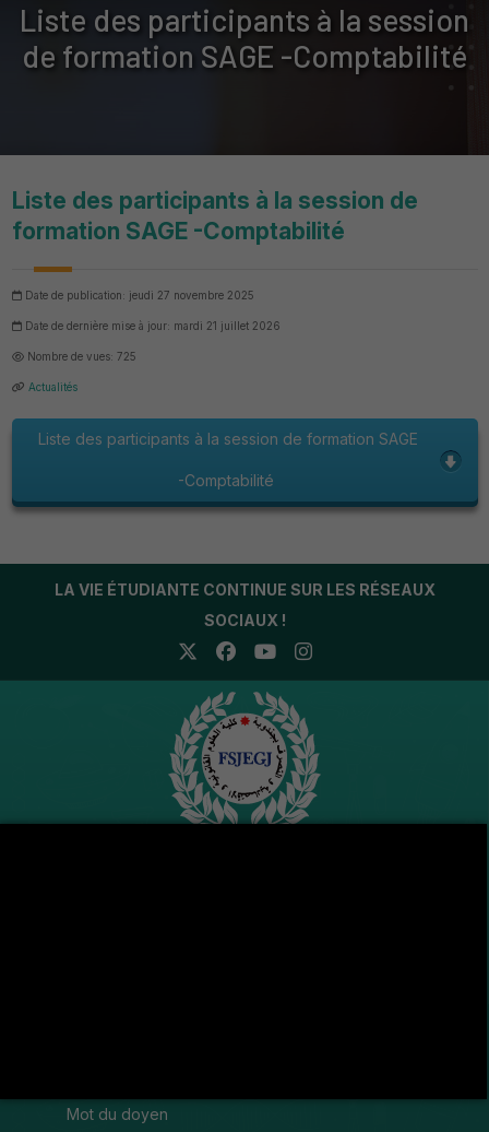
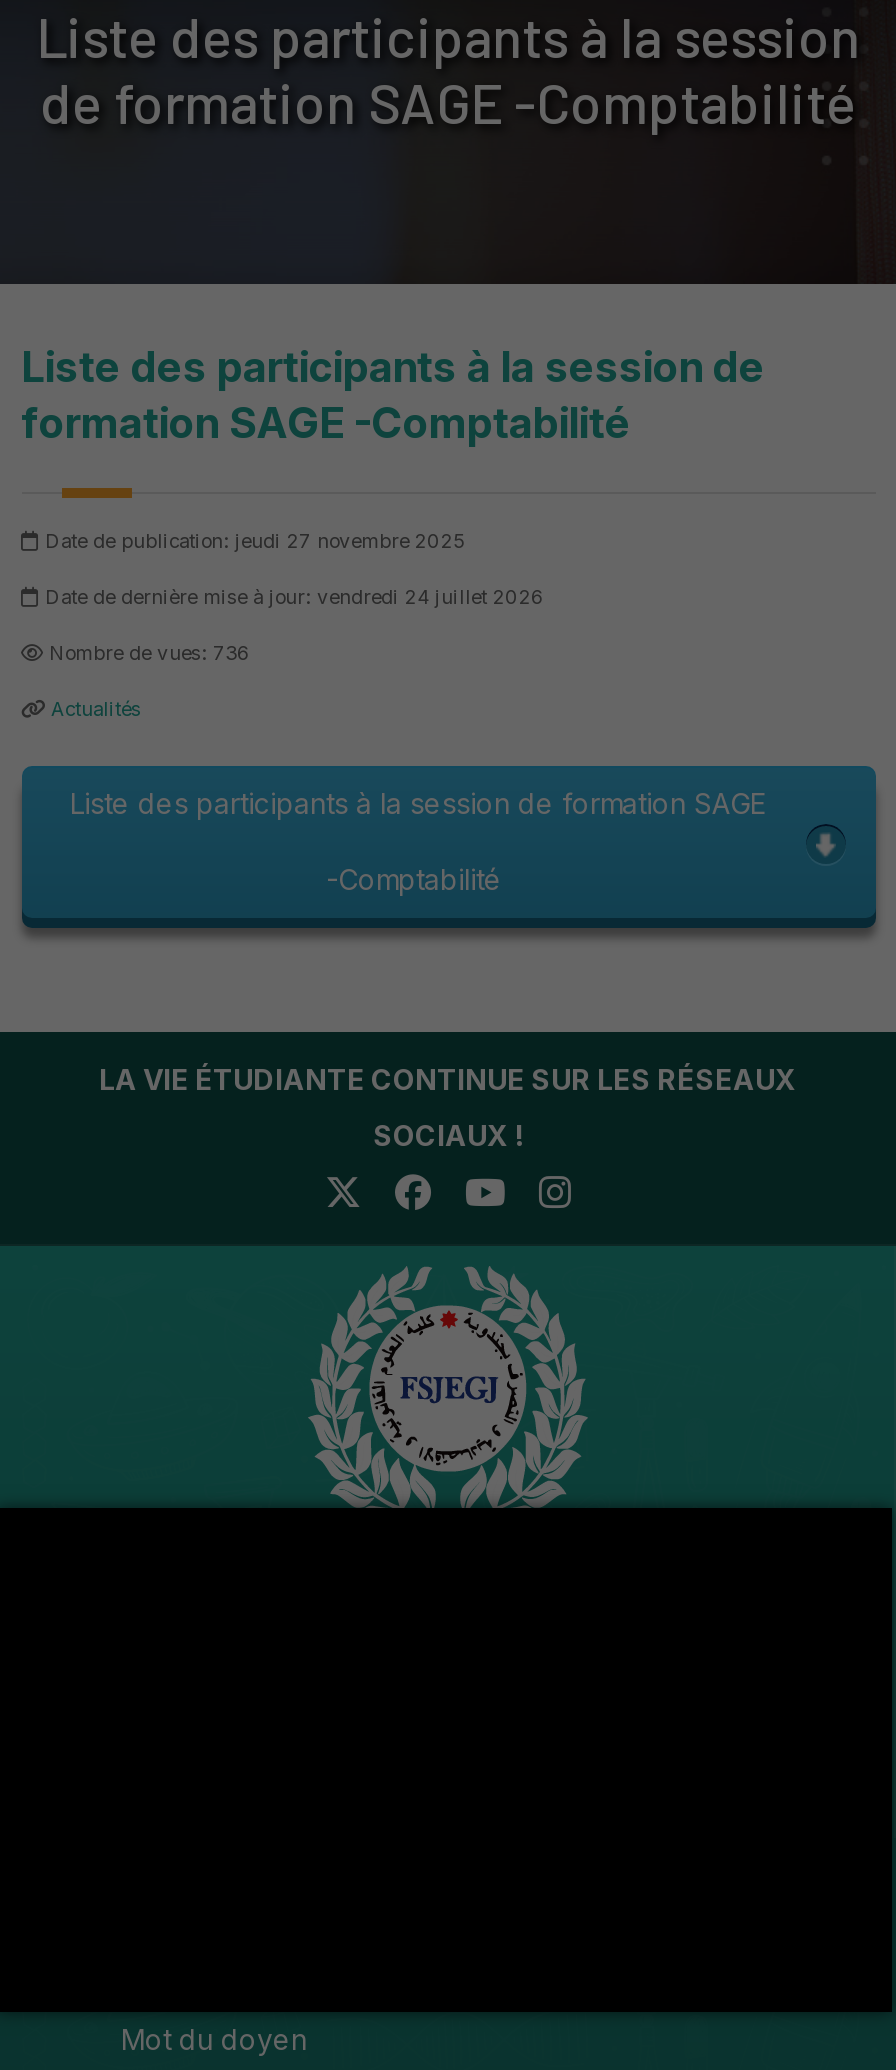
[25,320,280,332] Date de dernière mise à jour: mardi 21 juillet 2026 -> [45,586,545,608] Date de dernière mise à jour: vendredi 24 juillet 2026
[27,351,136,363] Nombre de vues: 725 -> [49,642,251,664] Nombre de vues: 736

